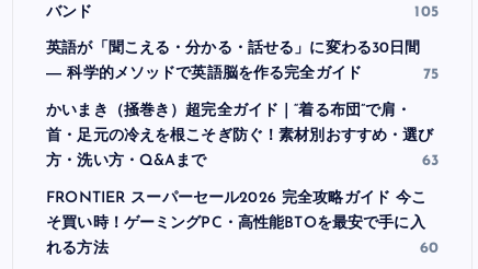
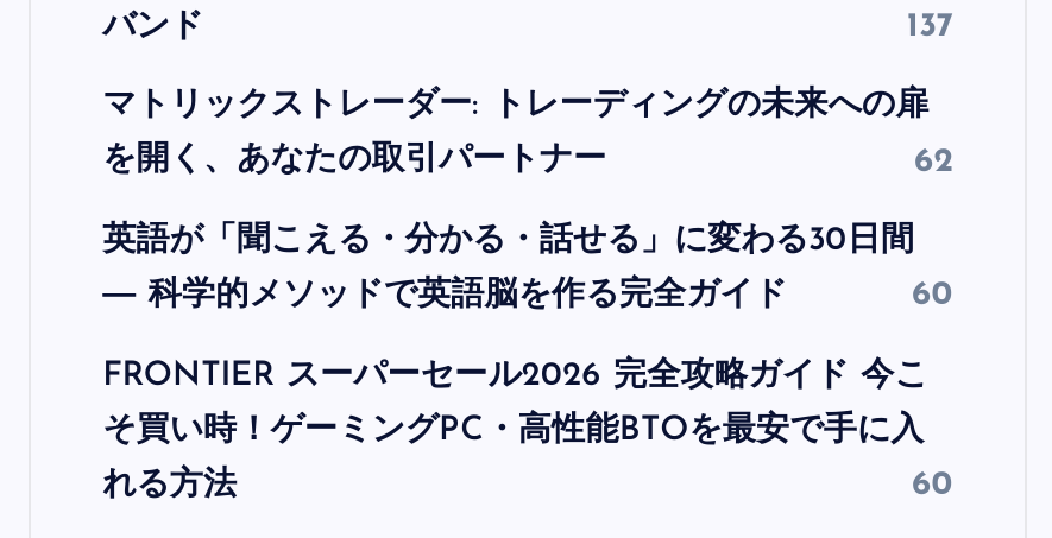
[415,5,438,21] 105 -> [102,10,953,180] 137 | マトリックストレーダー: トレーディングの未来への扉 | を開く、あなたの取引パートナー | 62
moved [46,41,421,83] -> [102,224,914,314]: 英語が「聞こえる・分かる・話せる」に変わる30日間 | ― 科学的メソッドで英語脳を作る完全ガイド
[46,66,438,170] 75 | かいまき（掻巻き）超完全ガイド｜“着る布団”で肩・ | 首・足元の冷えを根こそぎ防ぐ！素材別おすすめ・選び | 方・洗い方・Q&Aまで | 63 -> [912,278,953,314] 60

